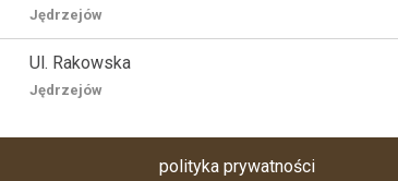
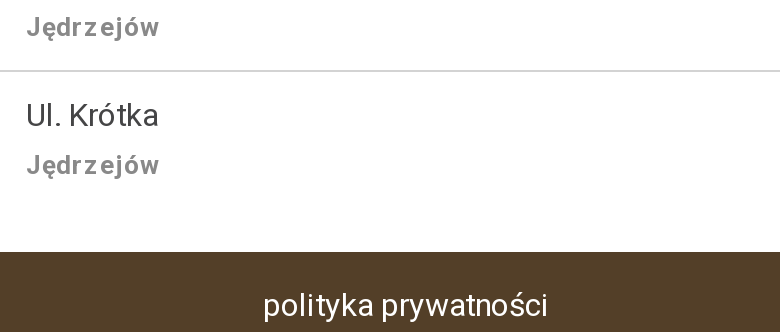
[29,52,131,73] Ul. Rakowska -> [26,96,158,134] Ul. Krótka

